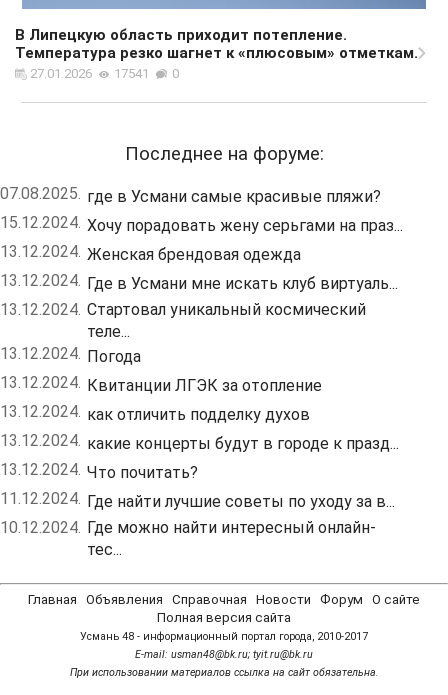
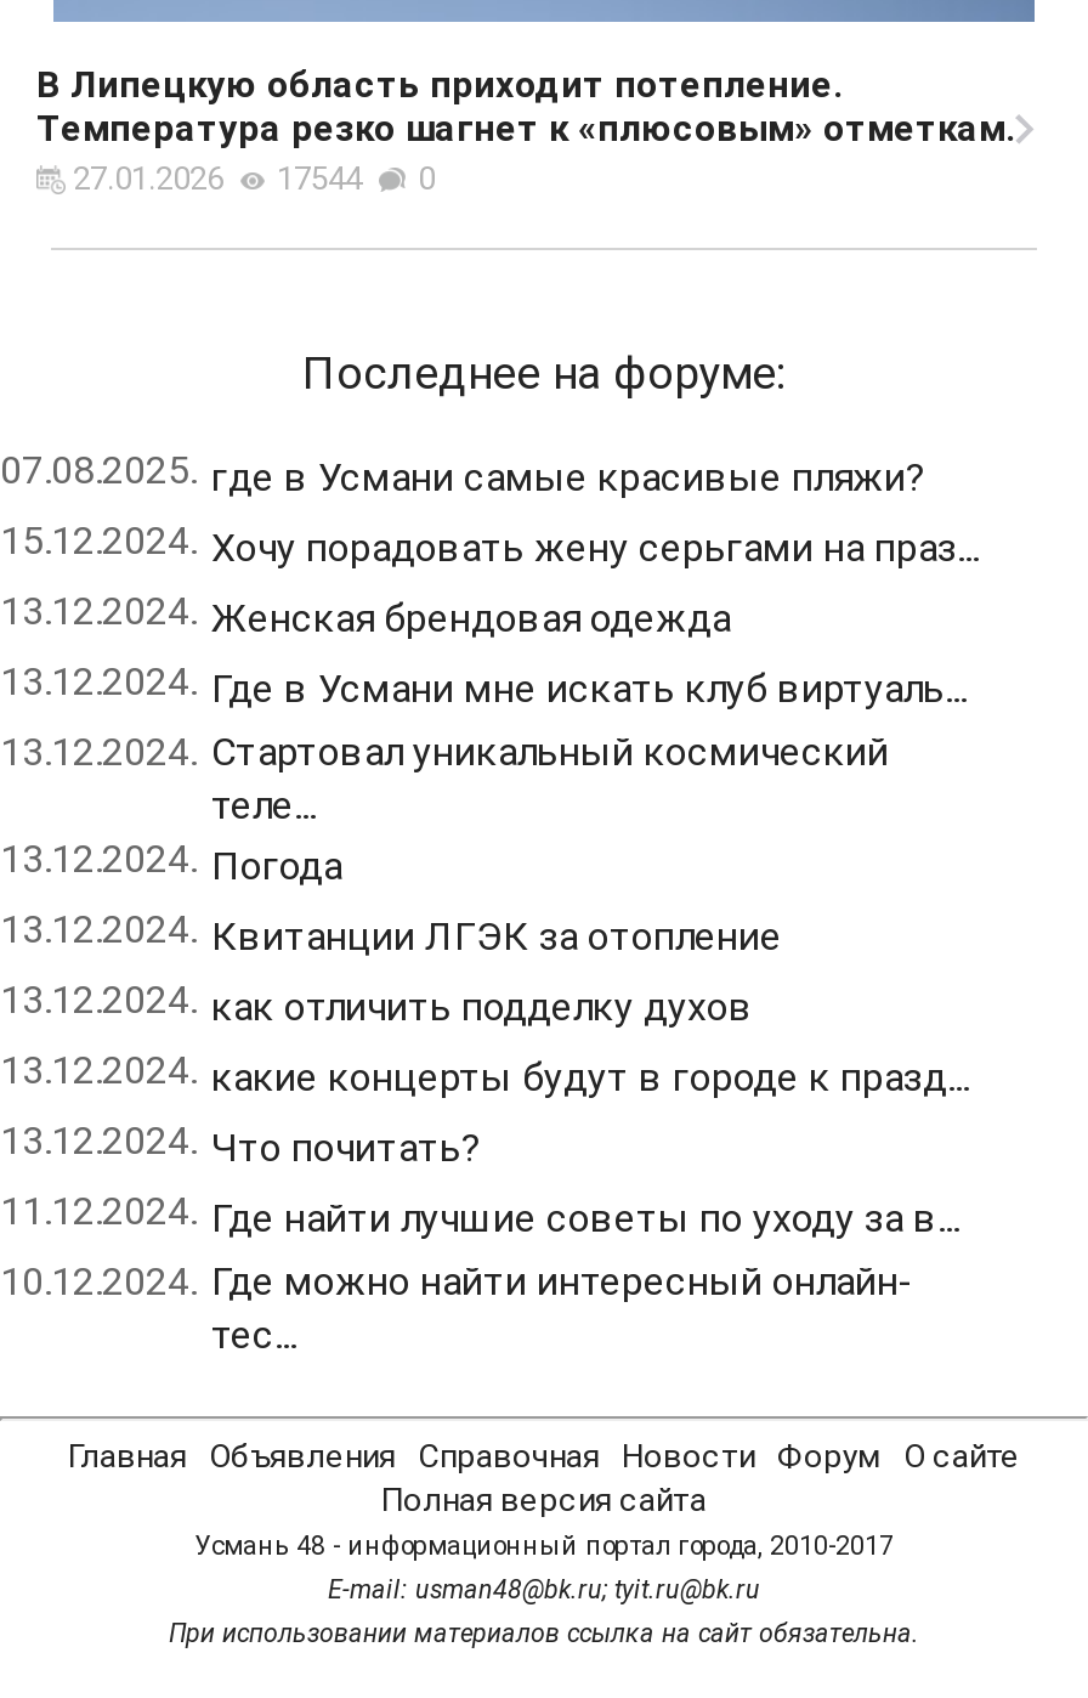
[30,65,179,80] 27.01.2026 17541 0 -> [73,159,435,196] 27.01.2026 17544 0

